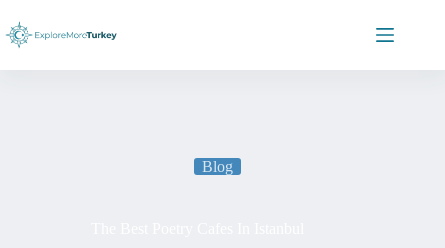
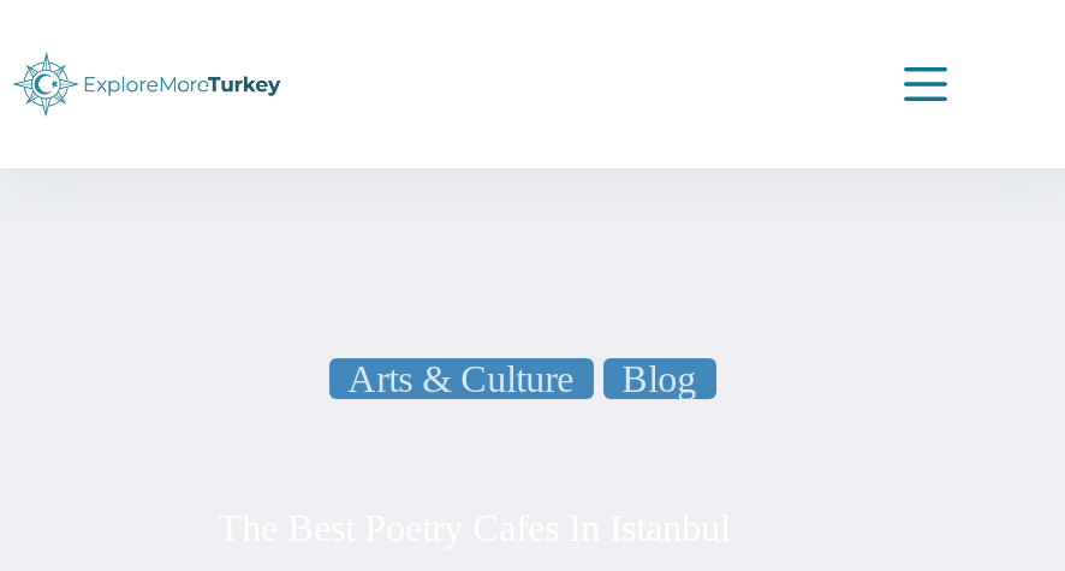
none -> [348,357,574,398] Arts & Culture

